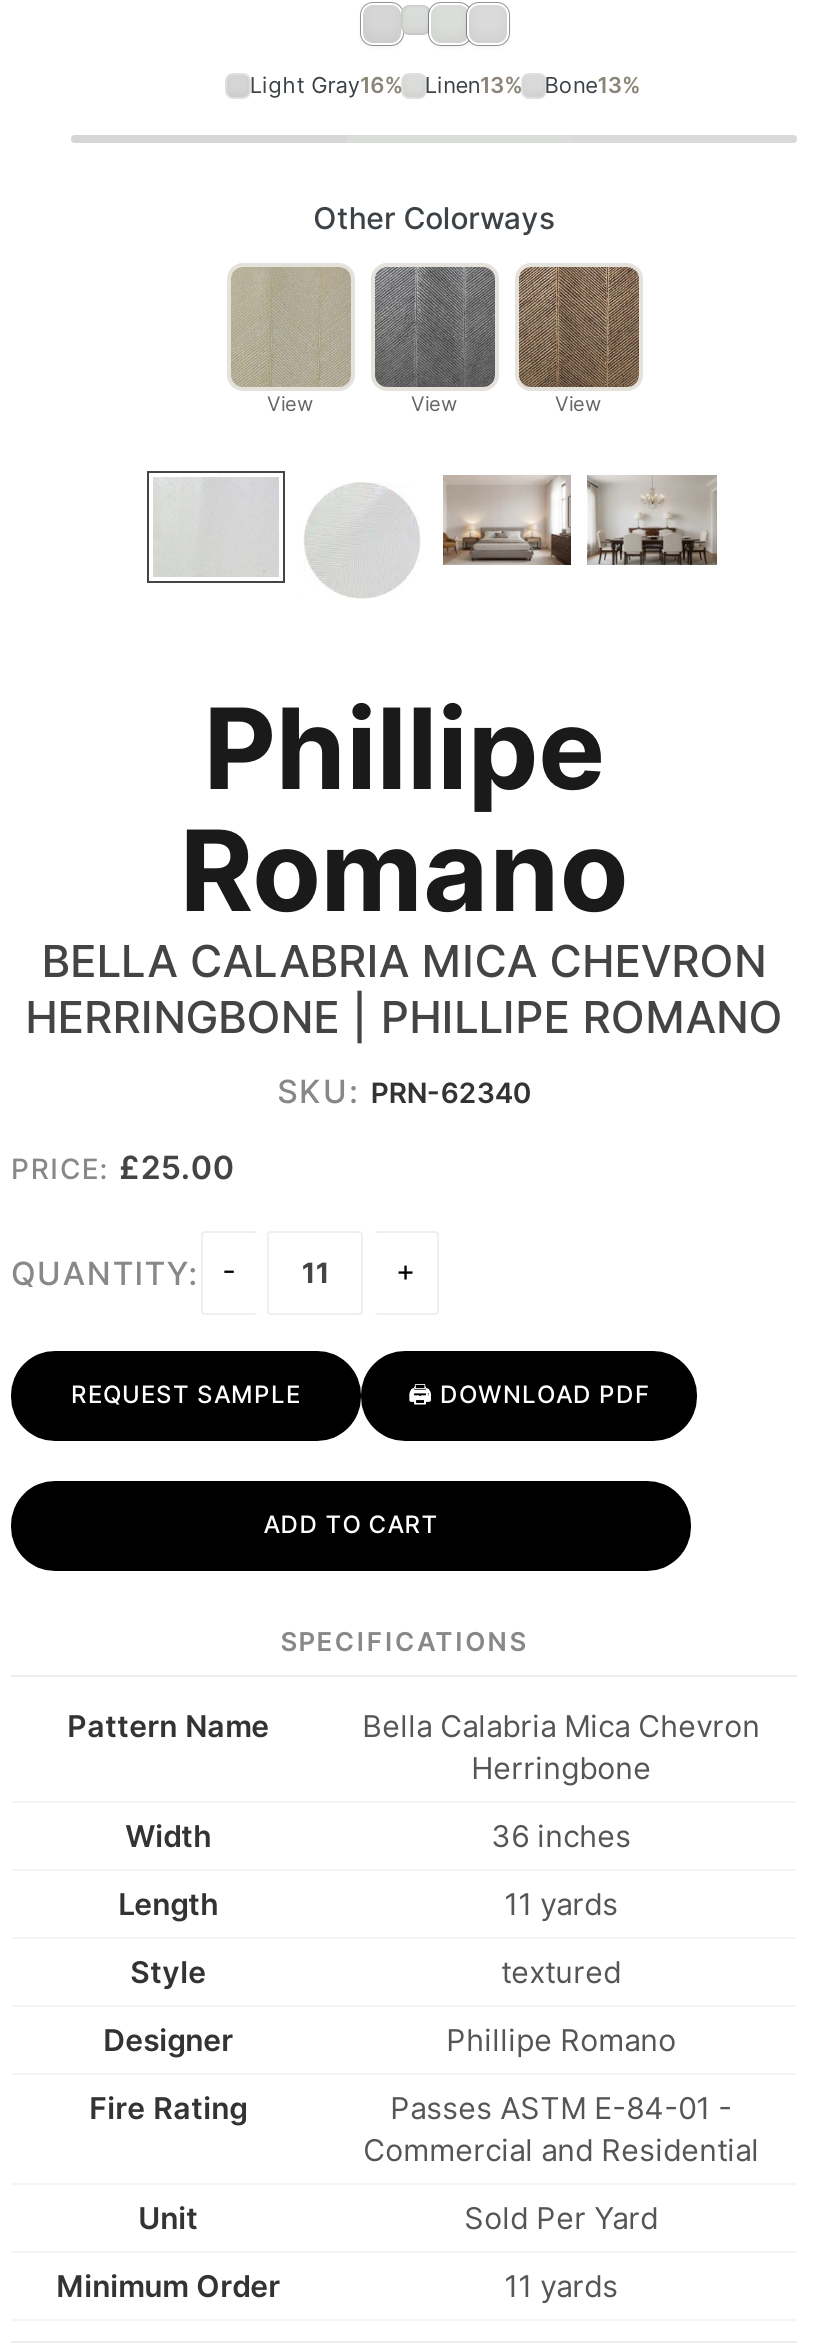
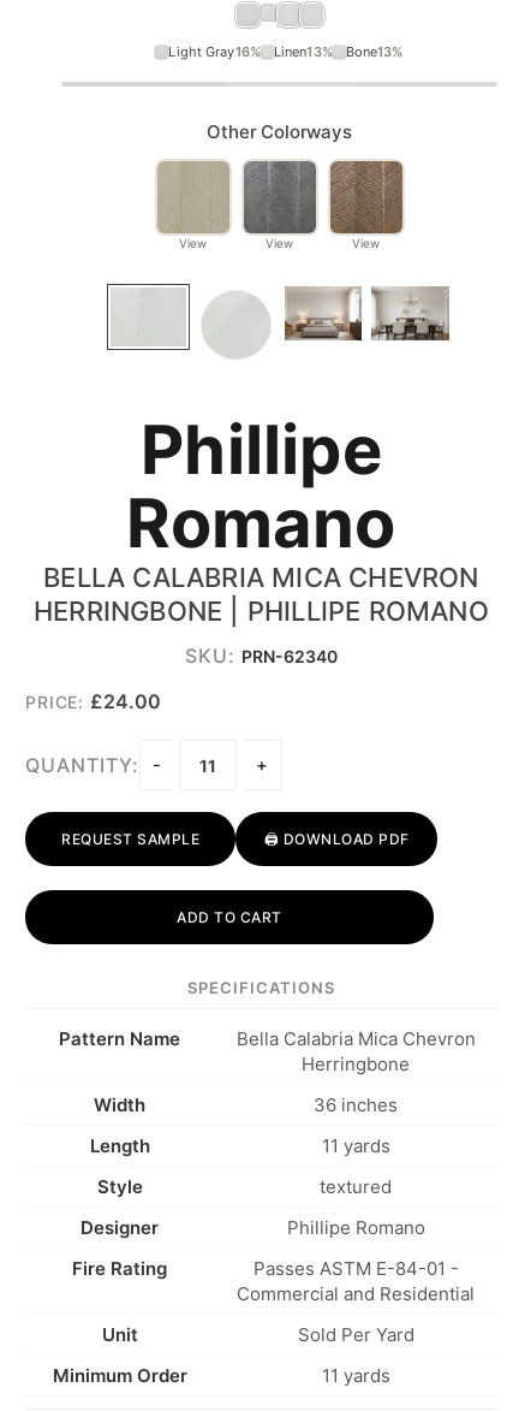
[119,1146,235,1186] £25.00 -> [90,690,161,714] £24.00

